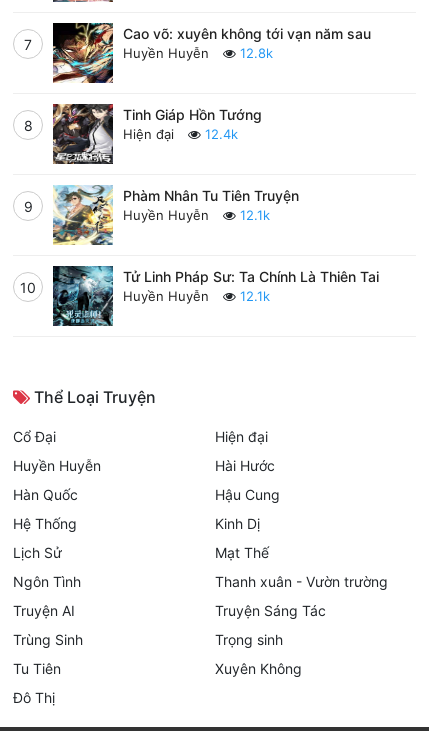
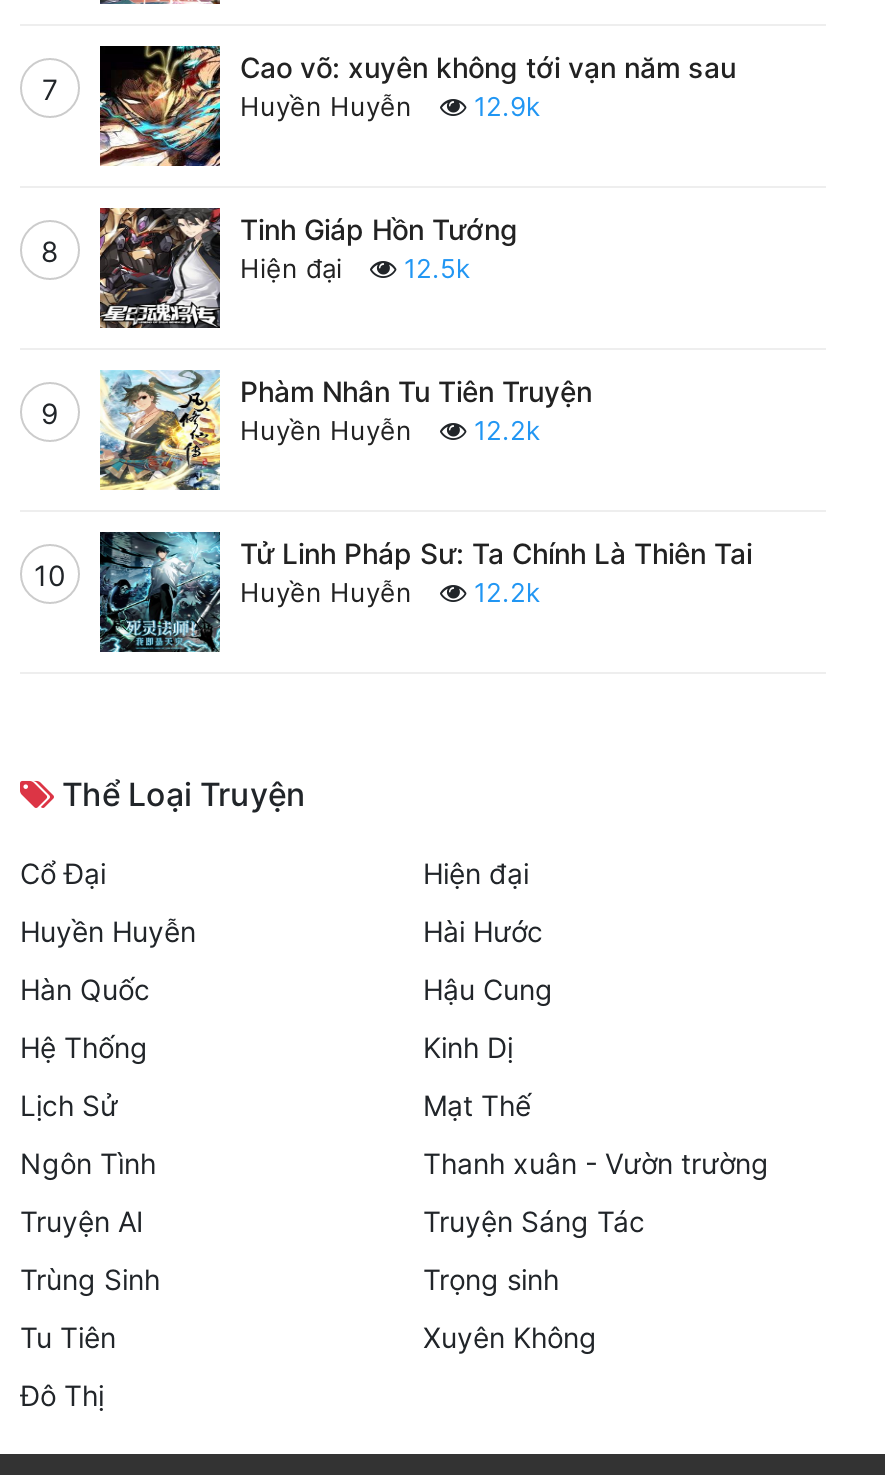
[123,45,273,61] Huyền Huyễn 12.8k -> [240,90,540,122] Huyền Huyễn 12.9k
[123,126,238,142] Hiện đại 12.4k -> [240,252,470,284] Hiện đại 12.5k
[123,207,270,223] Huyền Huyễn 12.1k -> [240,414,540,446] Huyền Huyễn 12.2k
[123,288,270,304] Huyền Huyễn 12.1k -> [240,576,540,608] Huyền Huyễn 12.2k

